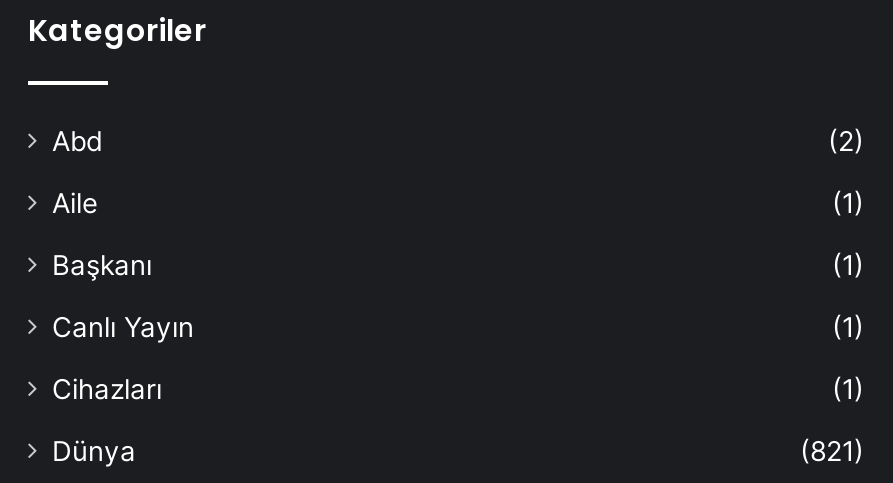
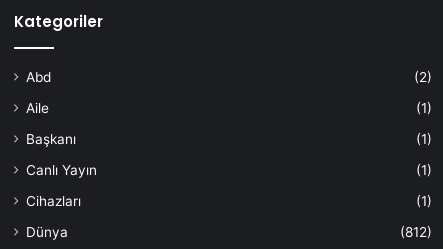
[800,436,864,468] (821) -> [400,223,432,239] (812)

